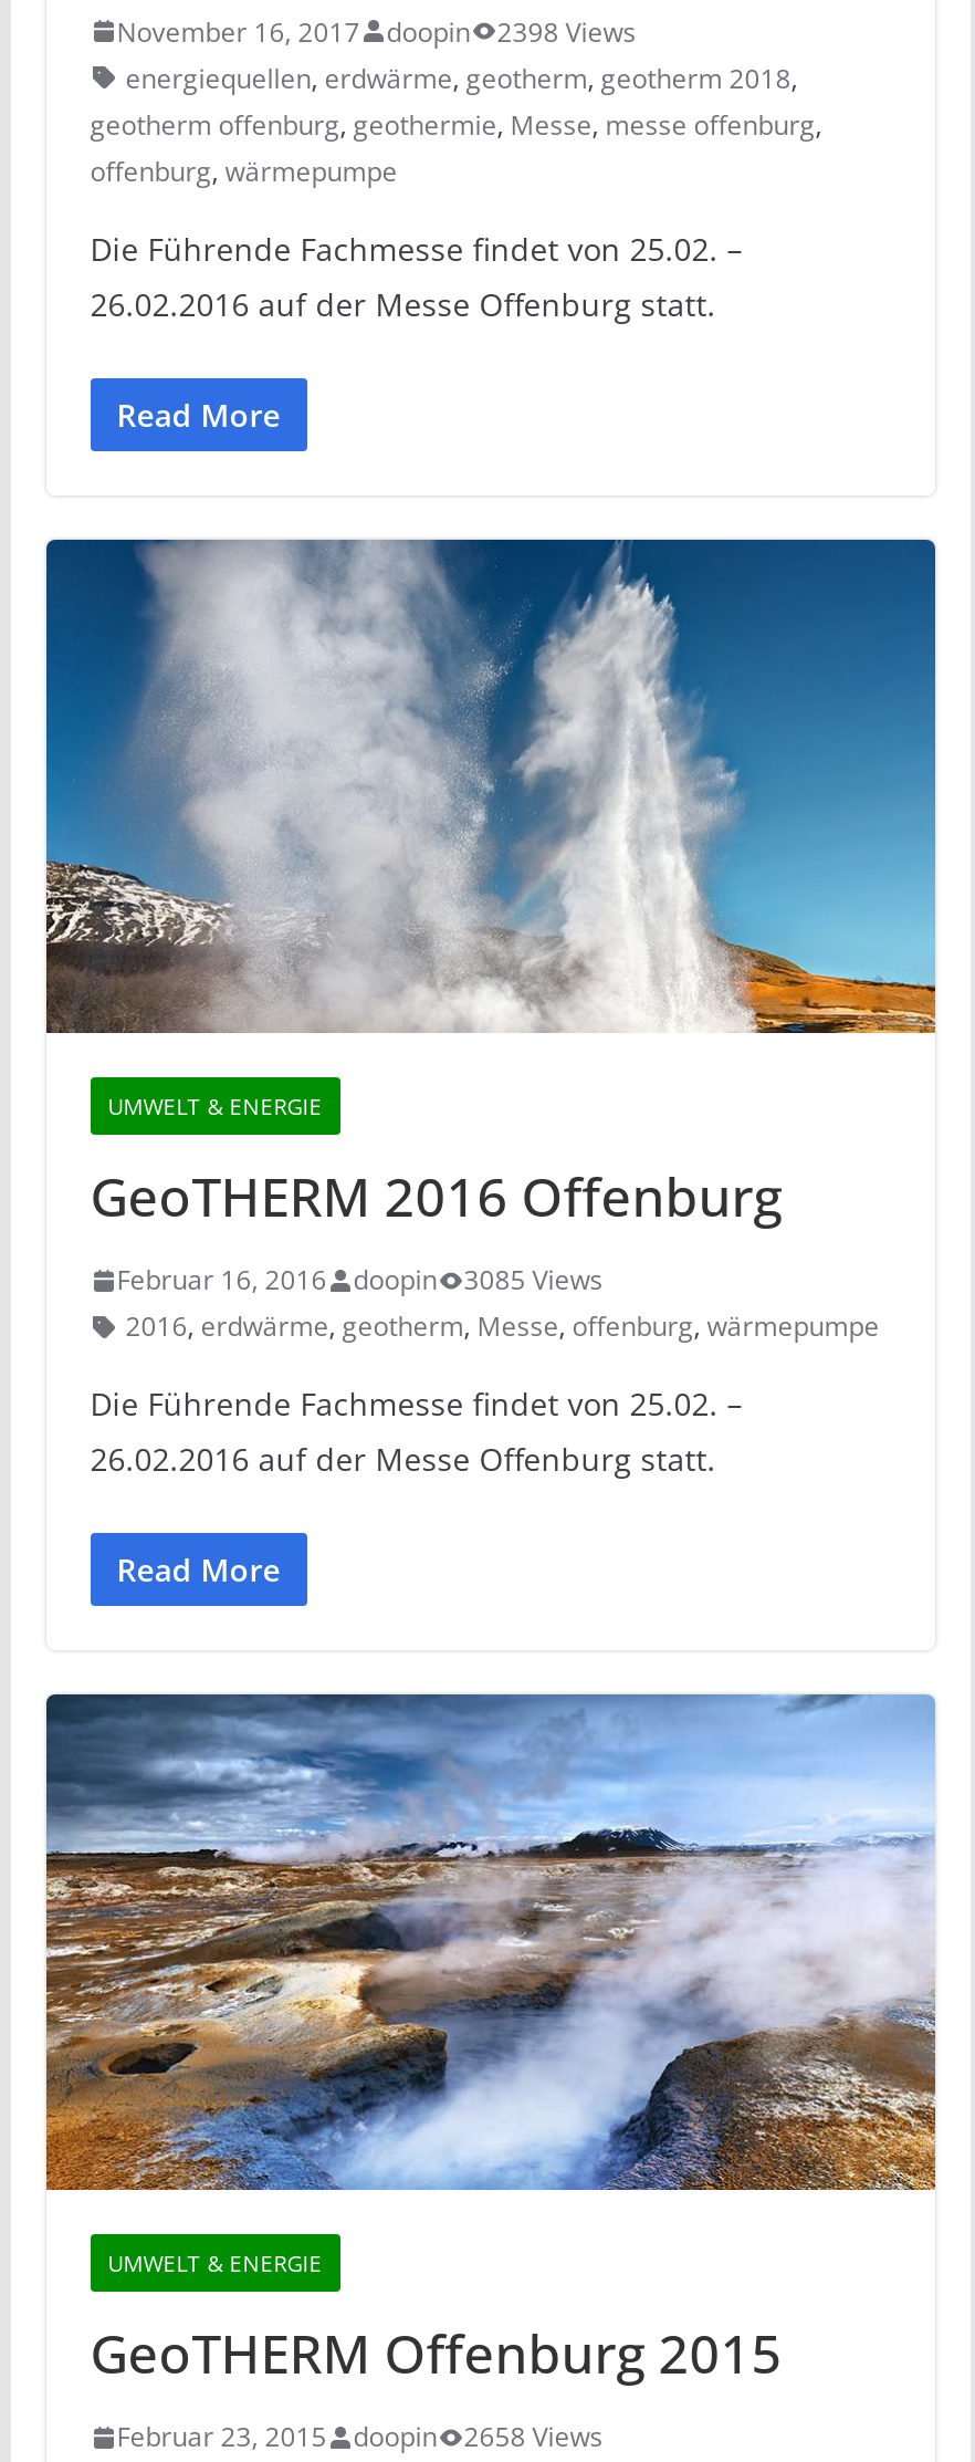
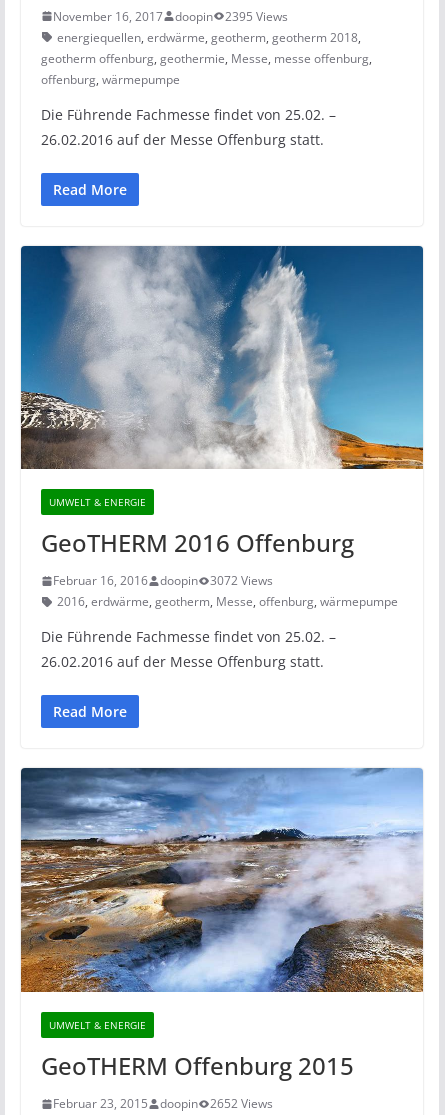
[117,12,636,50] November 16, 2017 doopin 2398 Views -> [53,7,288,24] November 16, 2017 doopin 2395 Views
[117,1262,603,1299] Februar 16, 2016 doopin 3085 Views -> [53,572,273,589] Februar 16, 2016 doopin 3072 Views
[117,2418,603,2456] Februar 23, 2015 doopin 2658 Views -> [53,1095,273,1112] Februar 23, 2015 doopin 2652 Views

